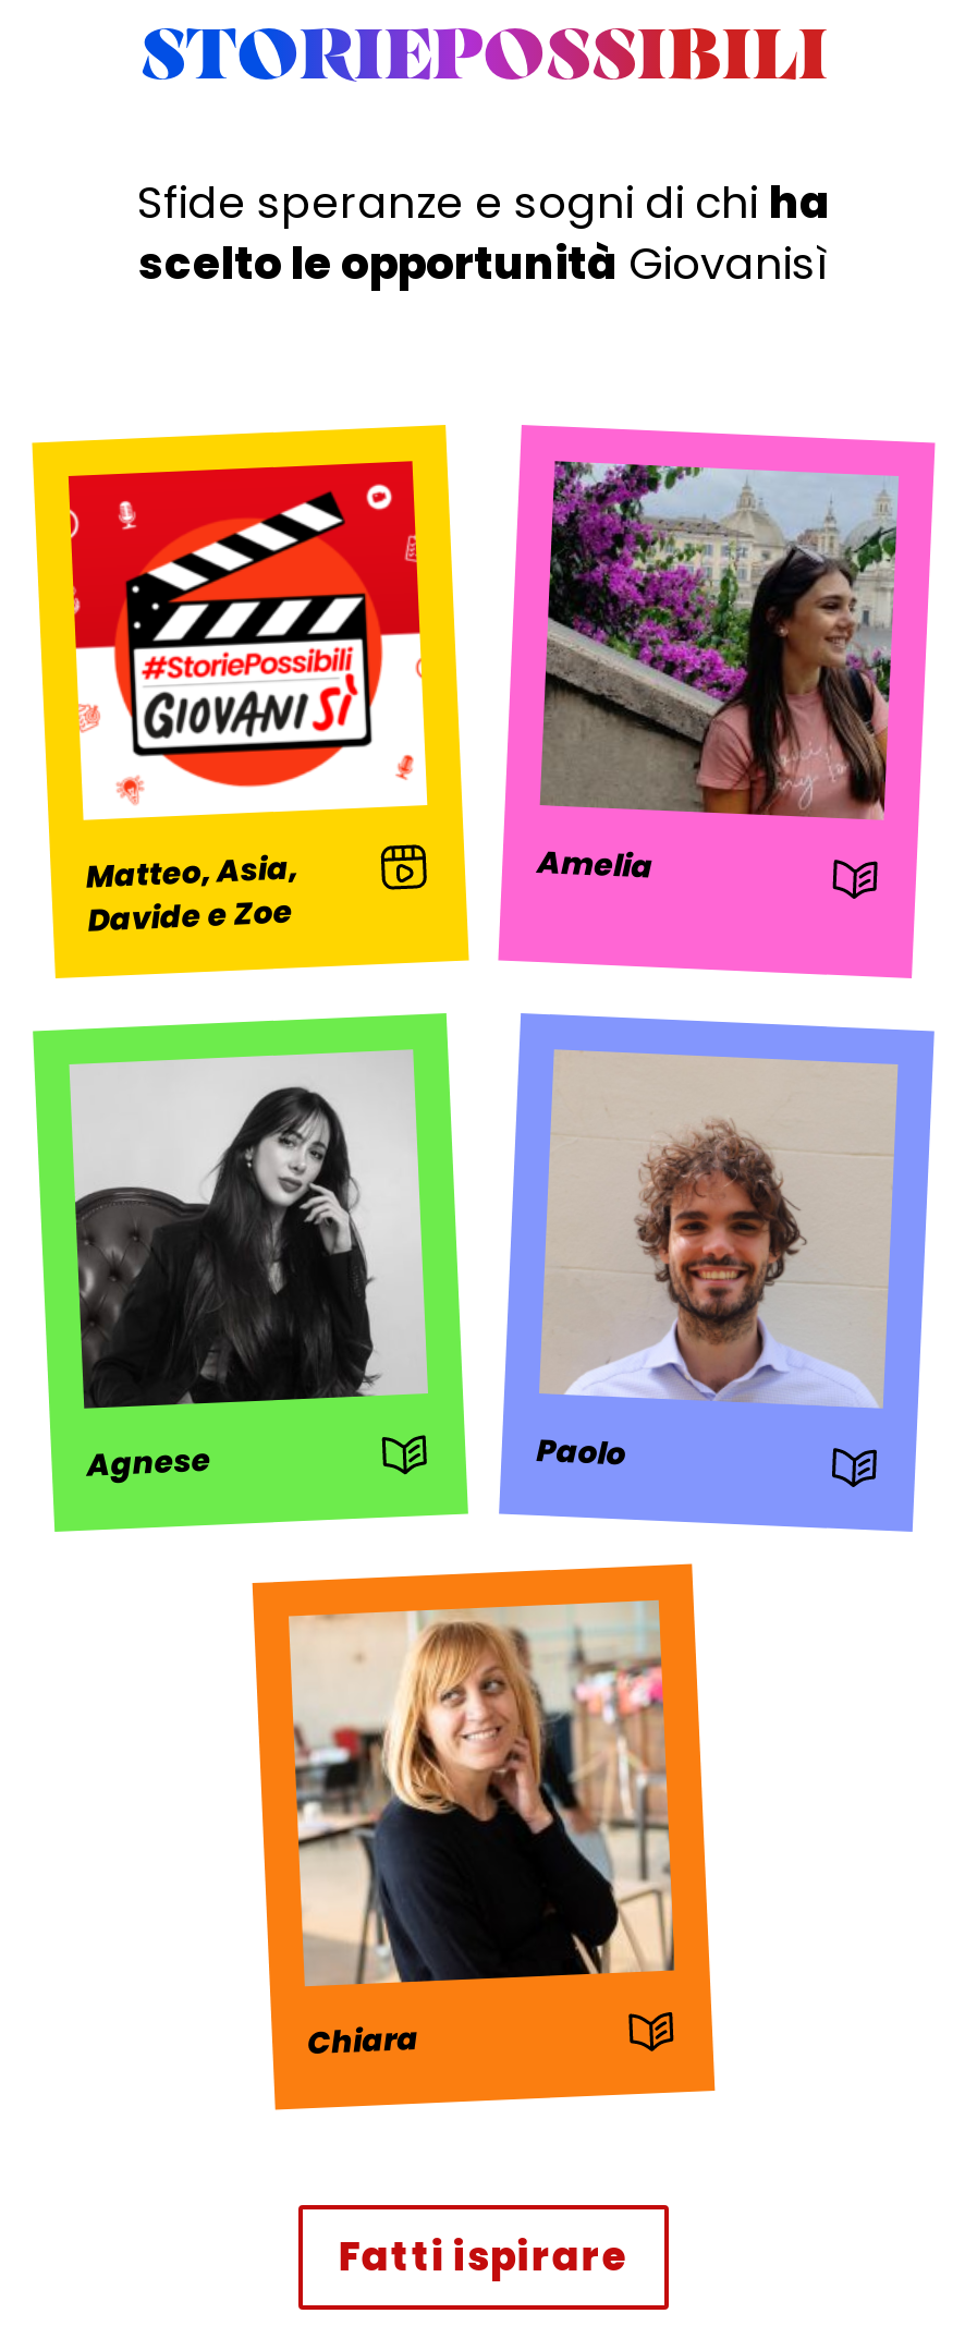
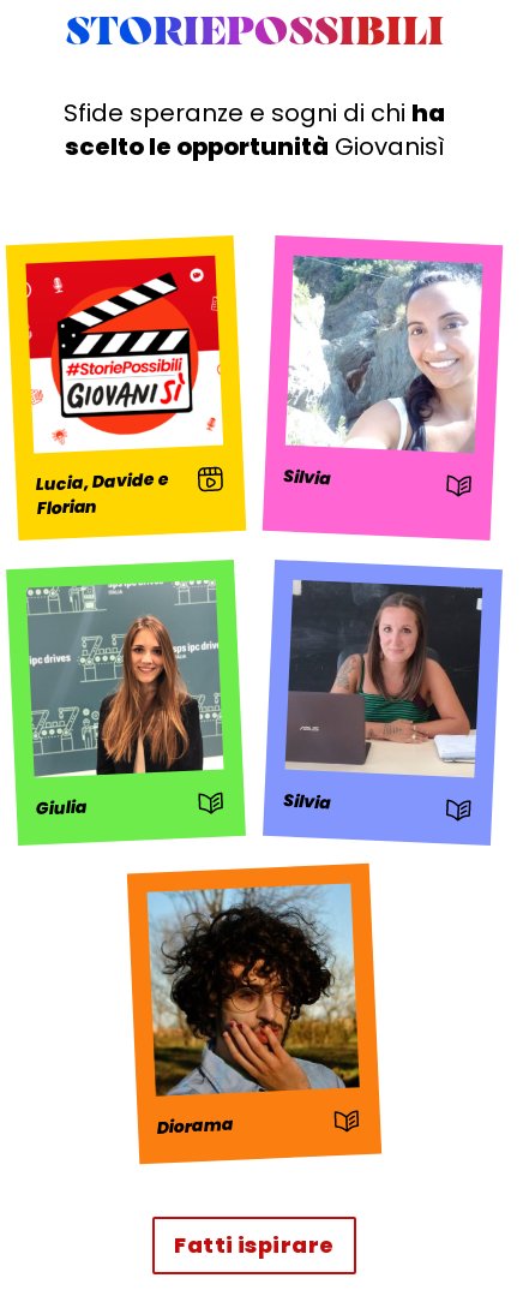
[537,460,897,888] [image] | Amelia -> [283,255,482,490] [image] | Silvia
[86,845,299,941] Matteo, Asia, | Davide e Zoe -> [35,466,169,520] Lucia, Davide e | Florian
[70,1052,427,1485] [image] | Agnese -> [26,581,223,820] [image] | Giulia
[536,1050,900,1474] [image] | Paolo -> [283,579,483,814] [image] | Silvia
[288,1602,675,2064] [image] | Chiara -> [146,884,360,1139] [image] | Diorama

